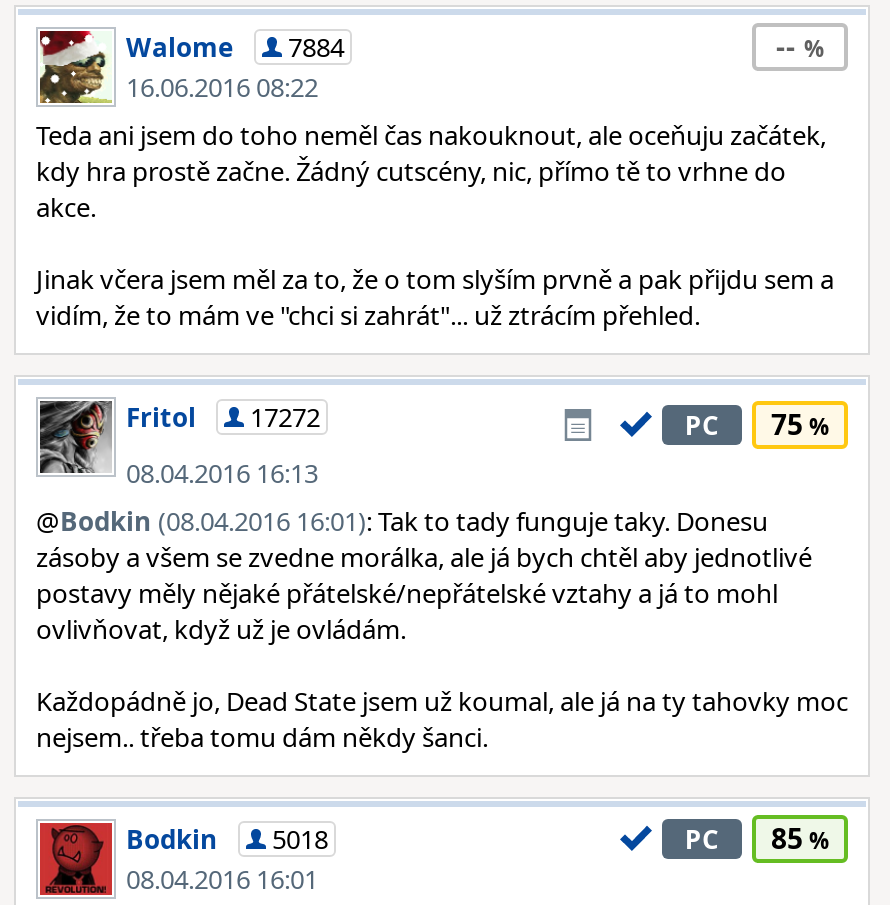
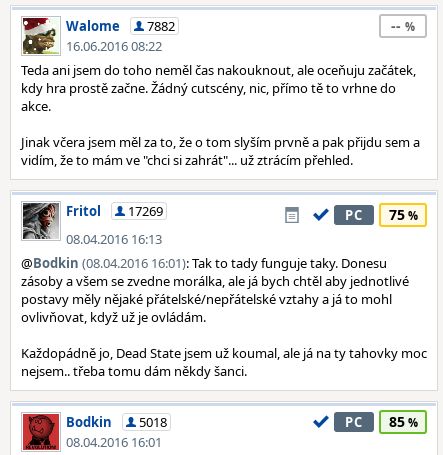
[126,29,344,65] Walome 7884 -> [66,17,175,35] Walome 7882
[126,399,320,435] Fritol 17272 -> [66,202,163,220] Fritol 17269

